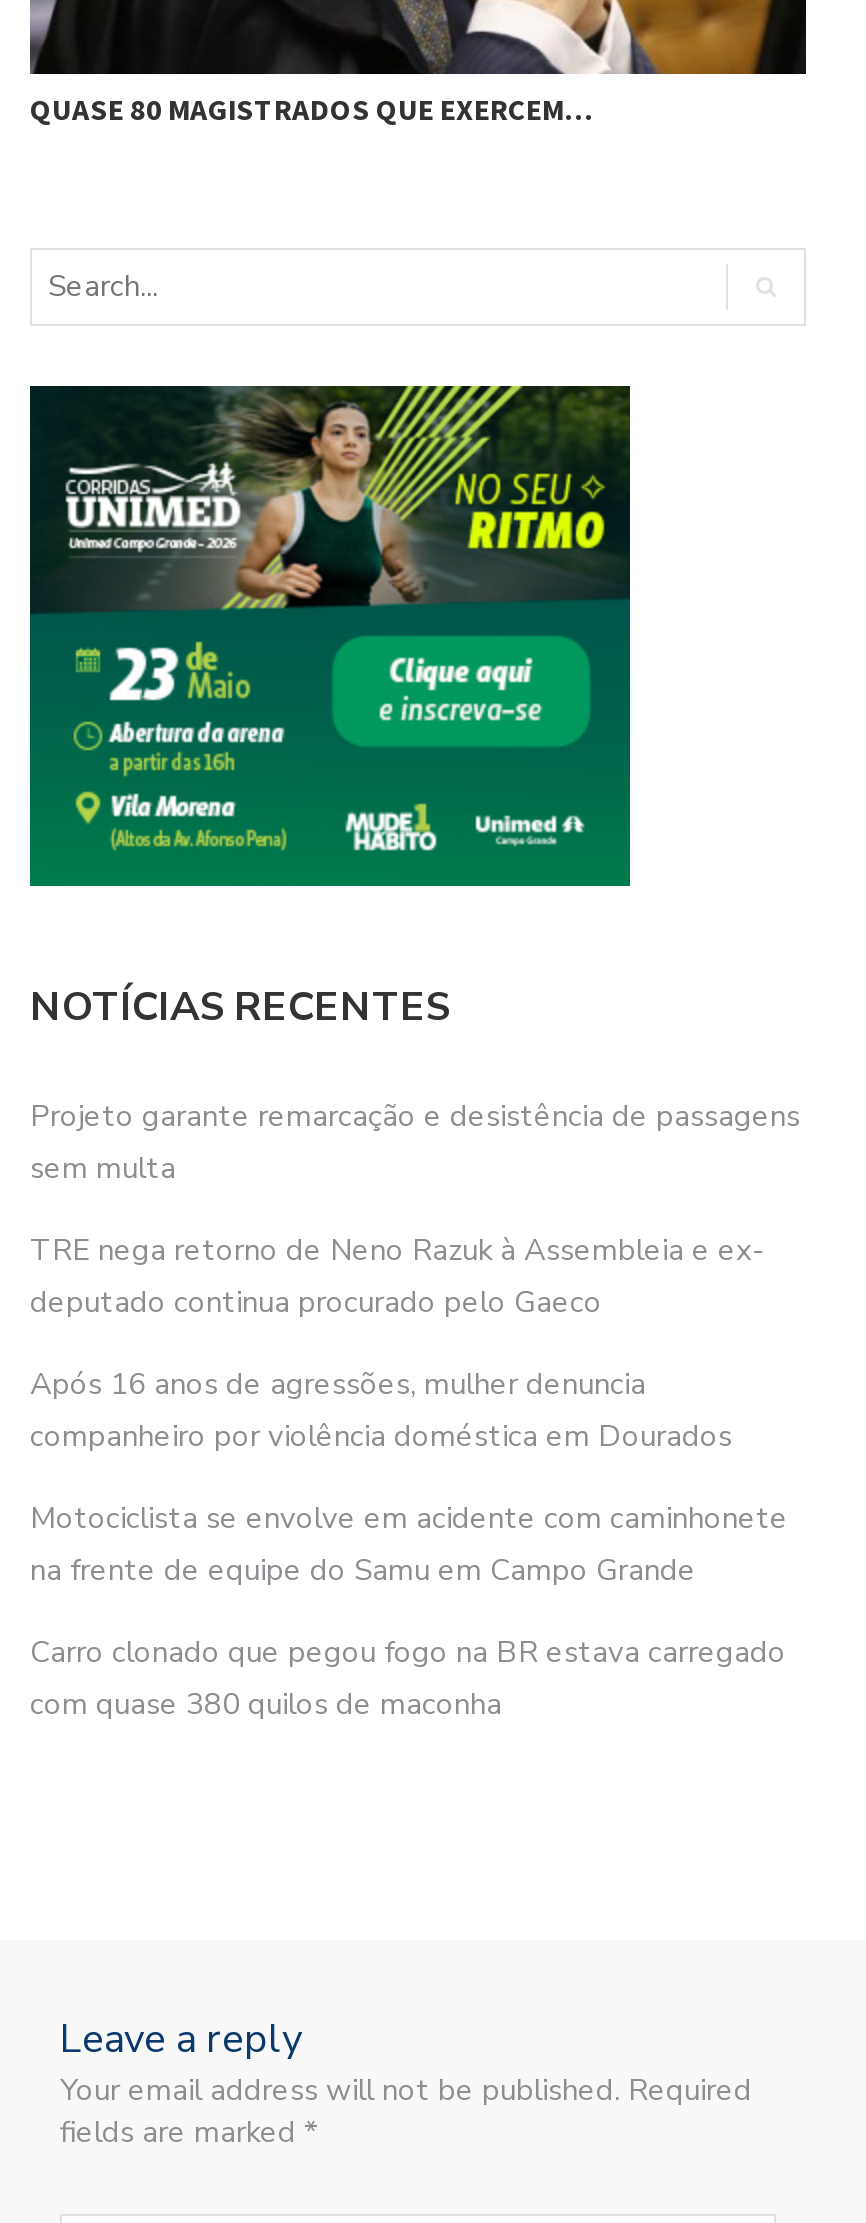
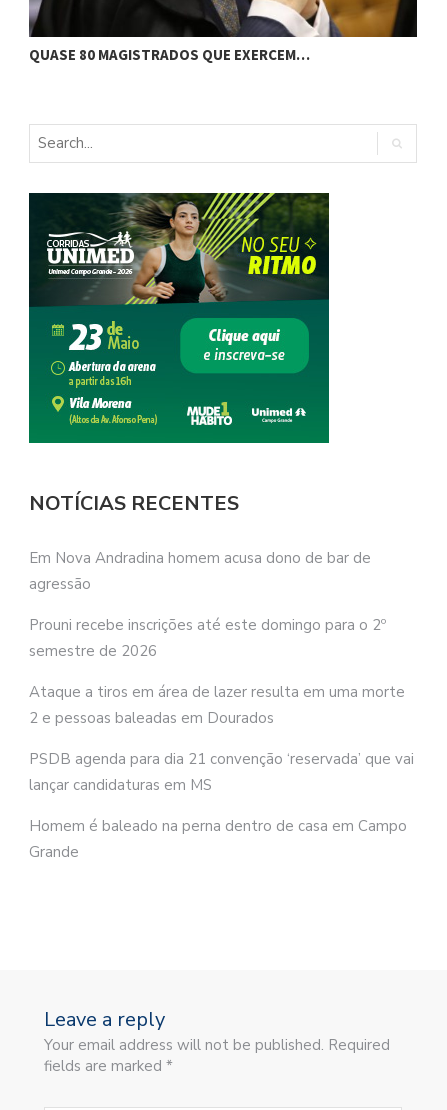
[30,1096,800,1188] Projeto garante remarcação e desistência de passagens | sem multa -> [29,548,371,594] Em Nova Andradina homem acusa dono de bar de | agressão
[30,1230,764,1322] TRE nega retorno de Neno Razuk à Assembleia e ex- | deputado continua procurado pelo Gaeco -> [29,615,386,661] Prouni recebe inscrições até este domingo para o 2º | semestre de 2026
[30,1364,732,1456] Após 16 anos de agressões, mulher denuncia | companheiro por violência doméstica em Dourados -> [29,682,405,728] Ataque a tiros em área de lazer resulta em uma morte | 2 e pessoas baleadas em Dourados
[30,1498,788,1590] Motociclista se envolve em acidente com caminhonete | na frente de equipe do Samu em Campo Grande -> [29,749,414,795] PSDB agenda para dia 21 convenção ‘reservada’ que vai | lançar candidaturas em MS
[30,1632,786,1724] Carro clonado que pegou fogo na BR estava carregado | com quase 380 quilos de maconha -> [29,816,407,862] Homem é baleado na perna dentro de casa em Campo | Grande

